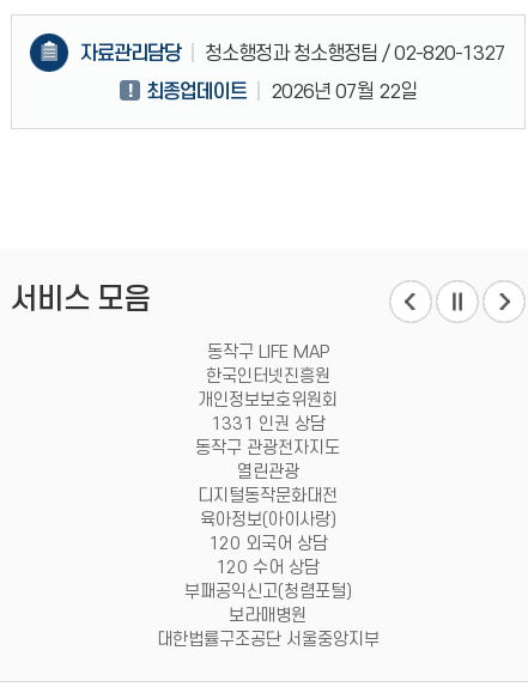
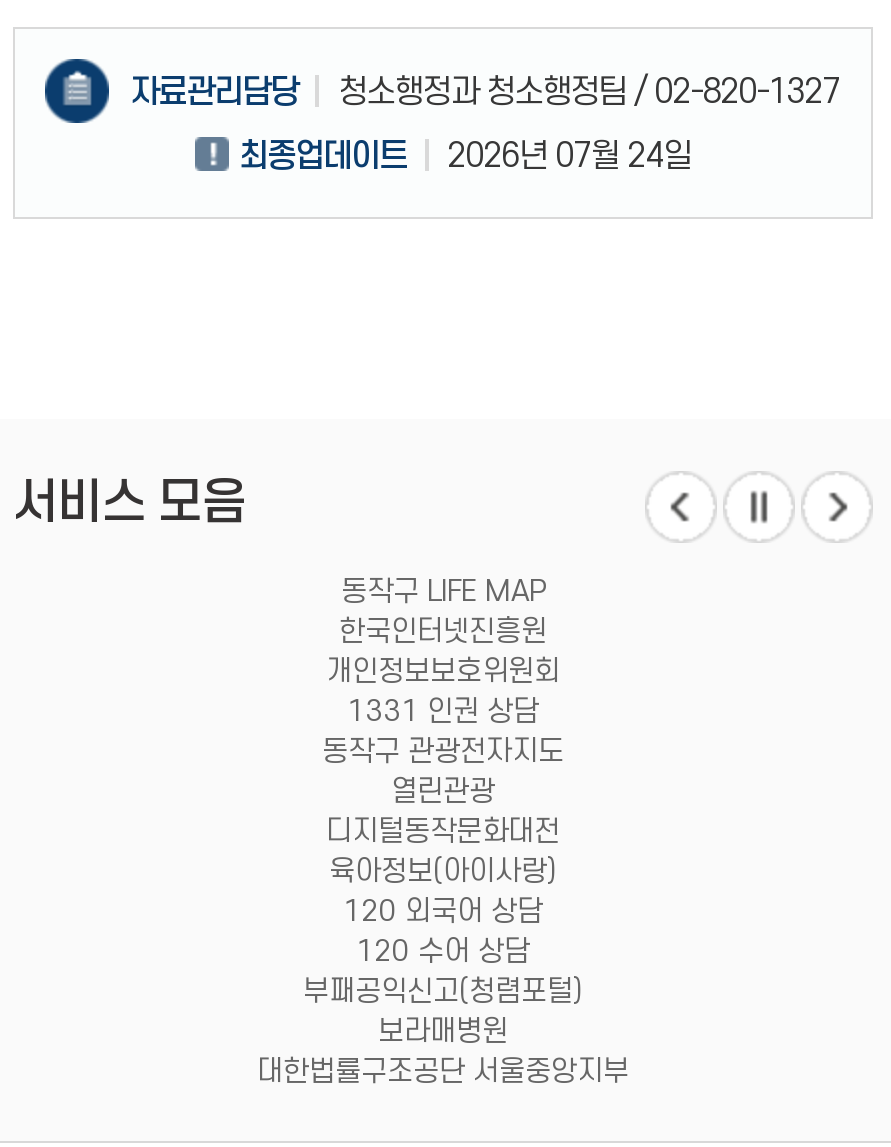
[146,79,417,103] 최종업데이트 2026년 07월 22일 -> [239,135,691,175] 최종업데이트 2026년 07월 24일

